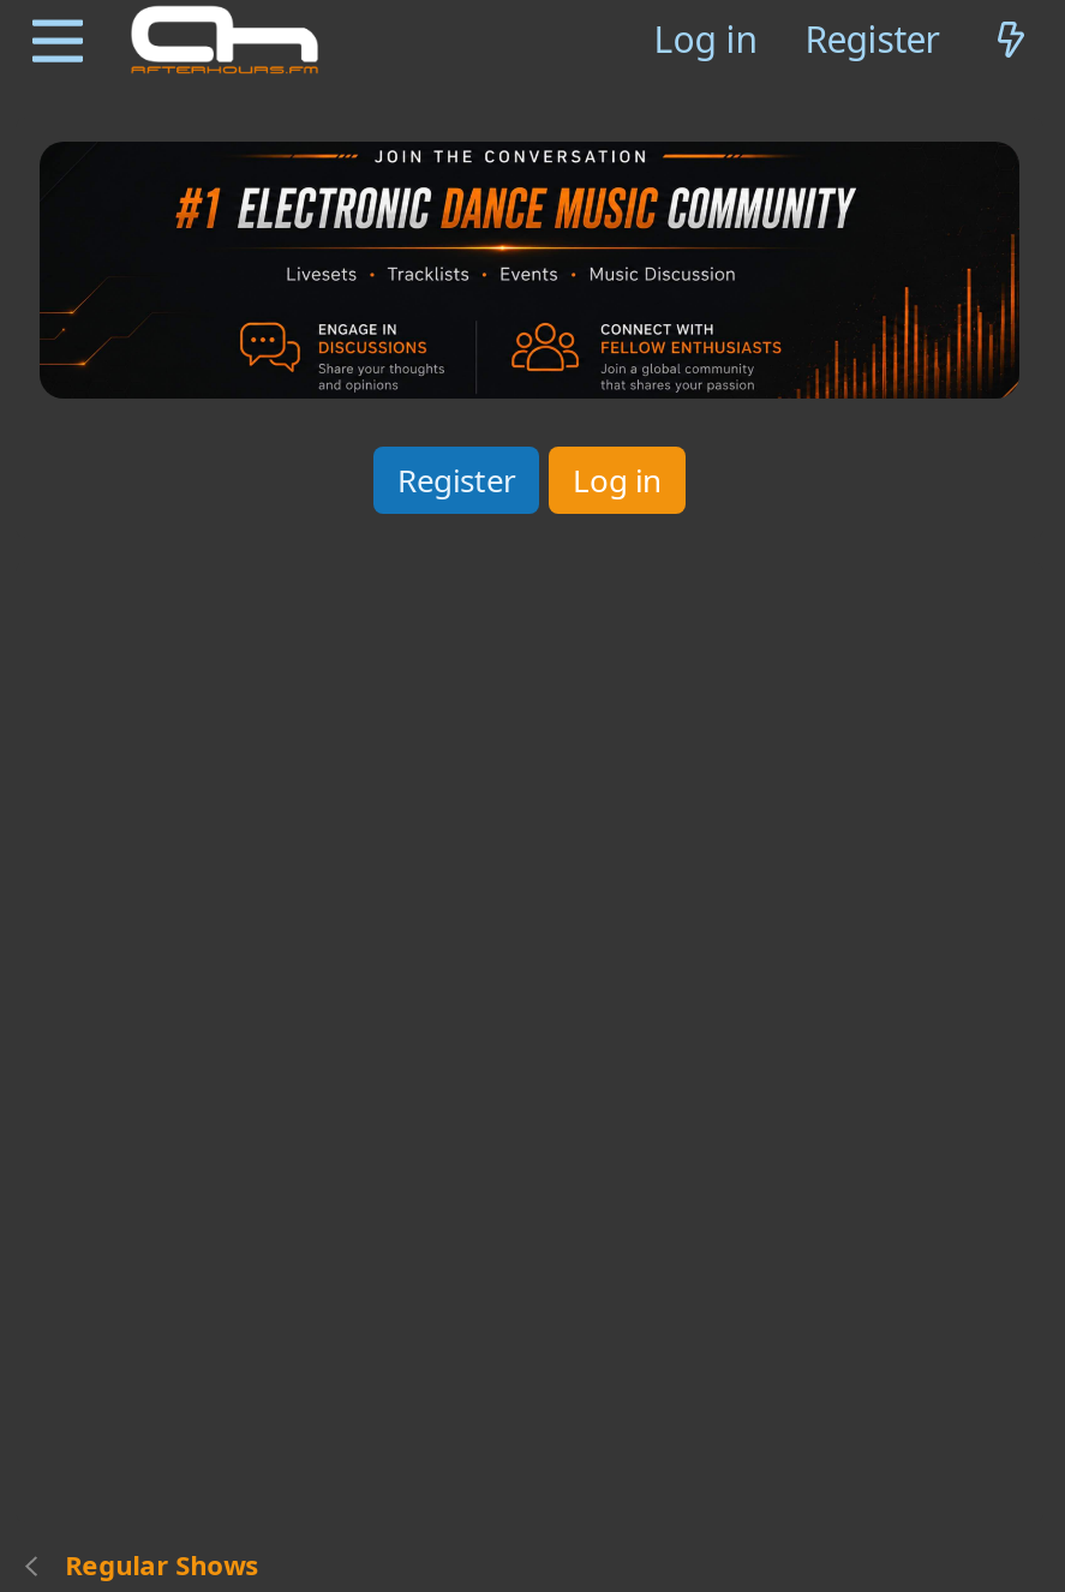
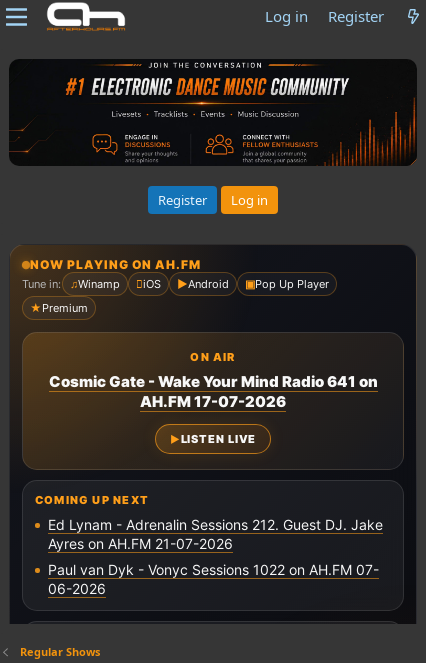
none -> [10,245,416,624] [image]

